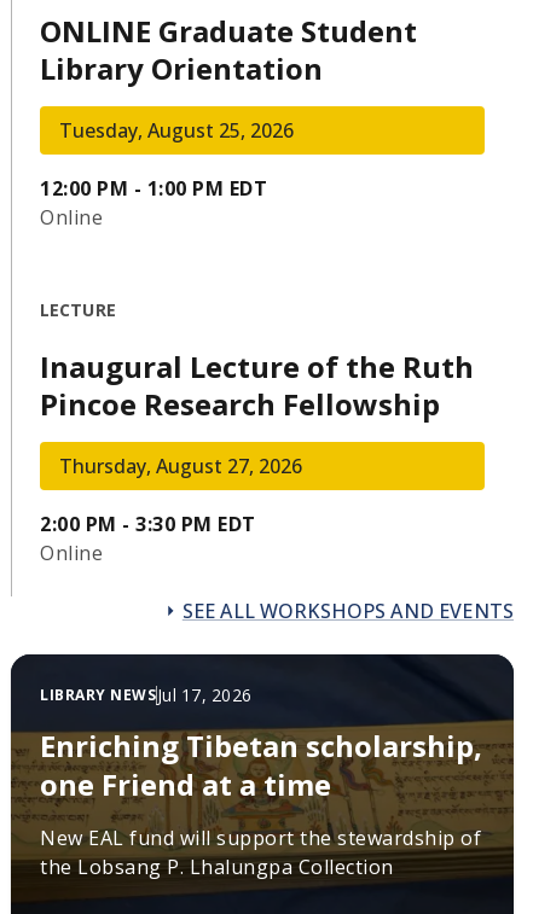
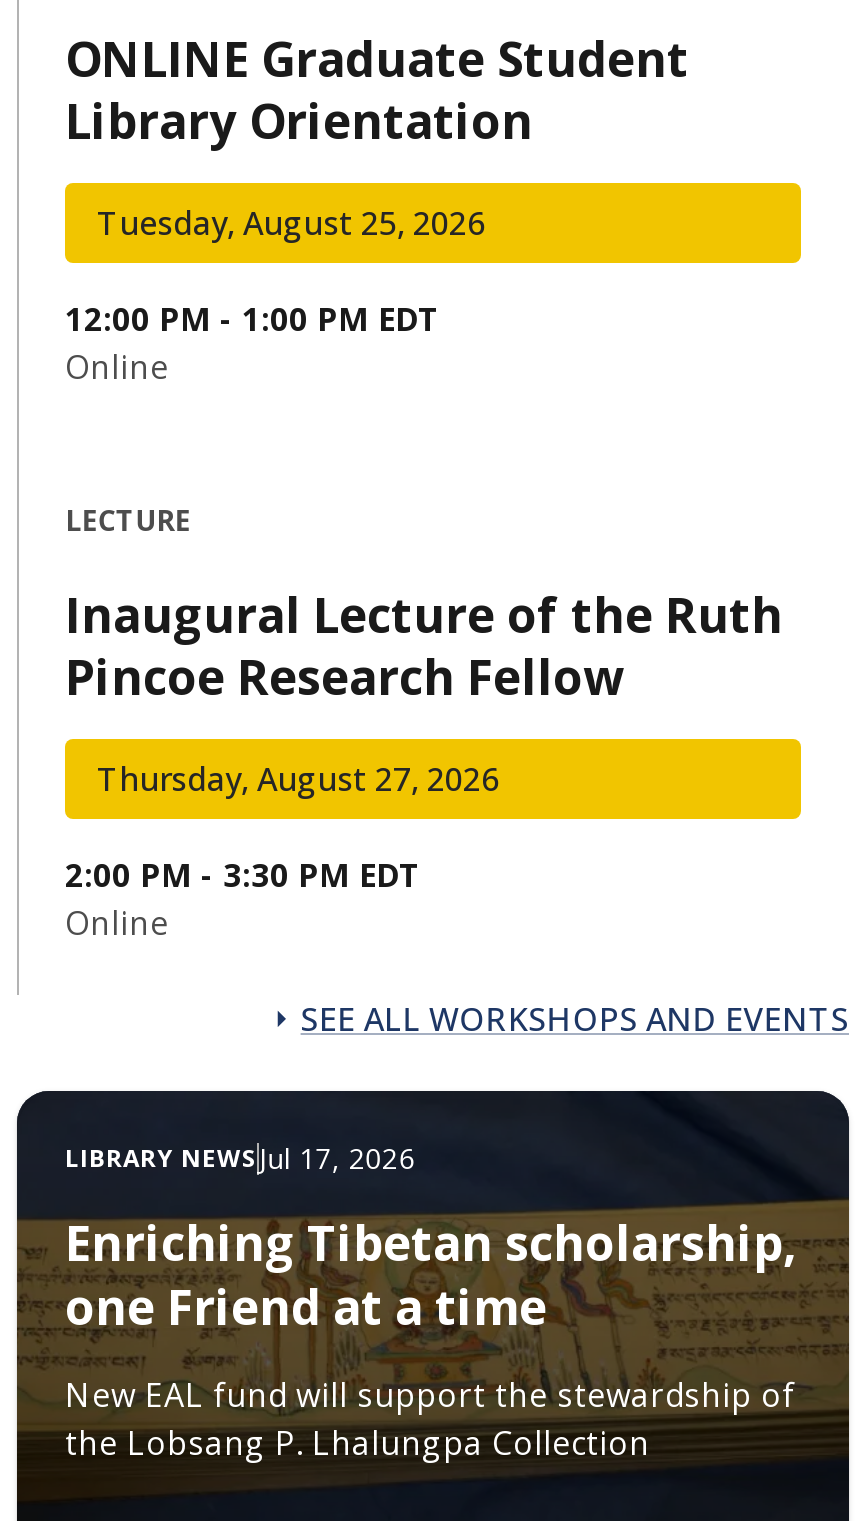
[40,383,440,423] Pincoe Research Fellowship -> [65,642,625,708] Pincoe Research Fellow

